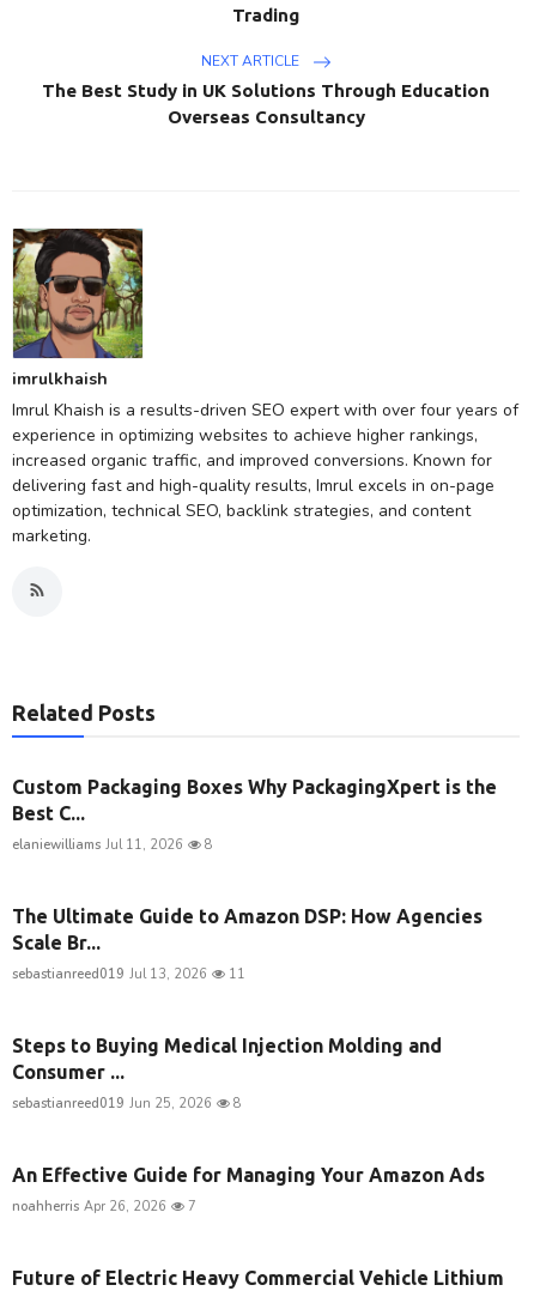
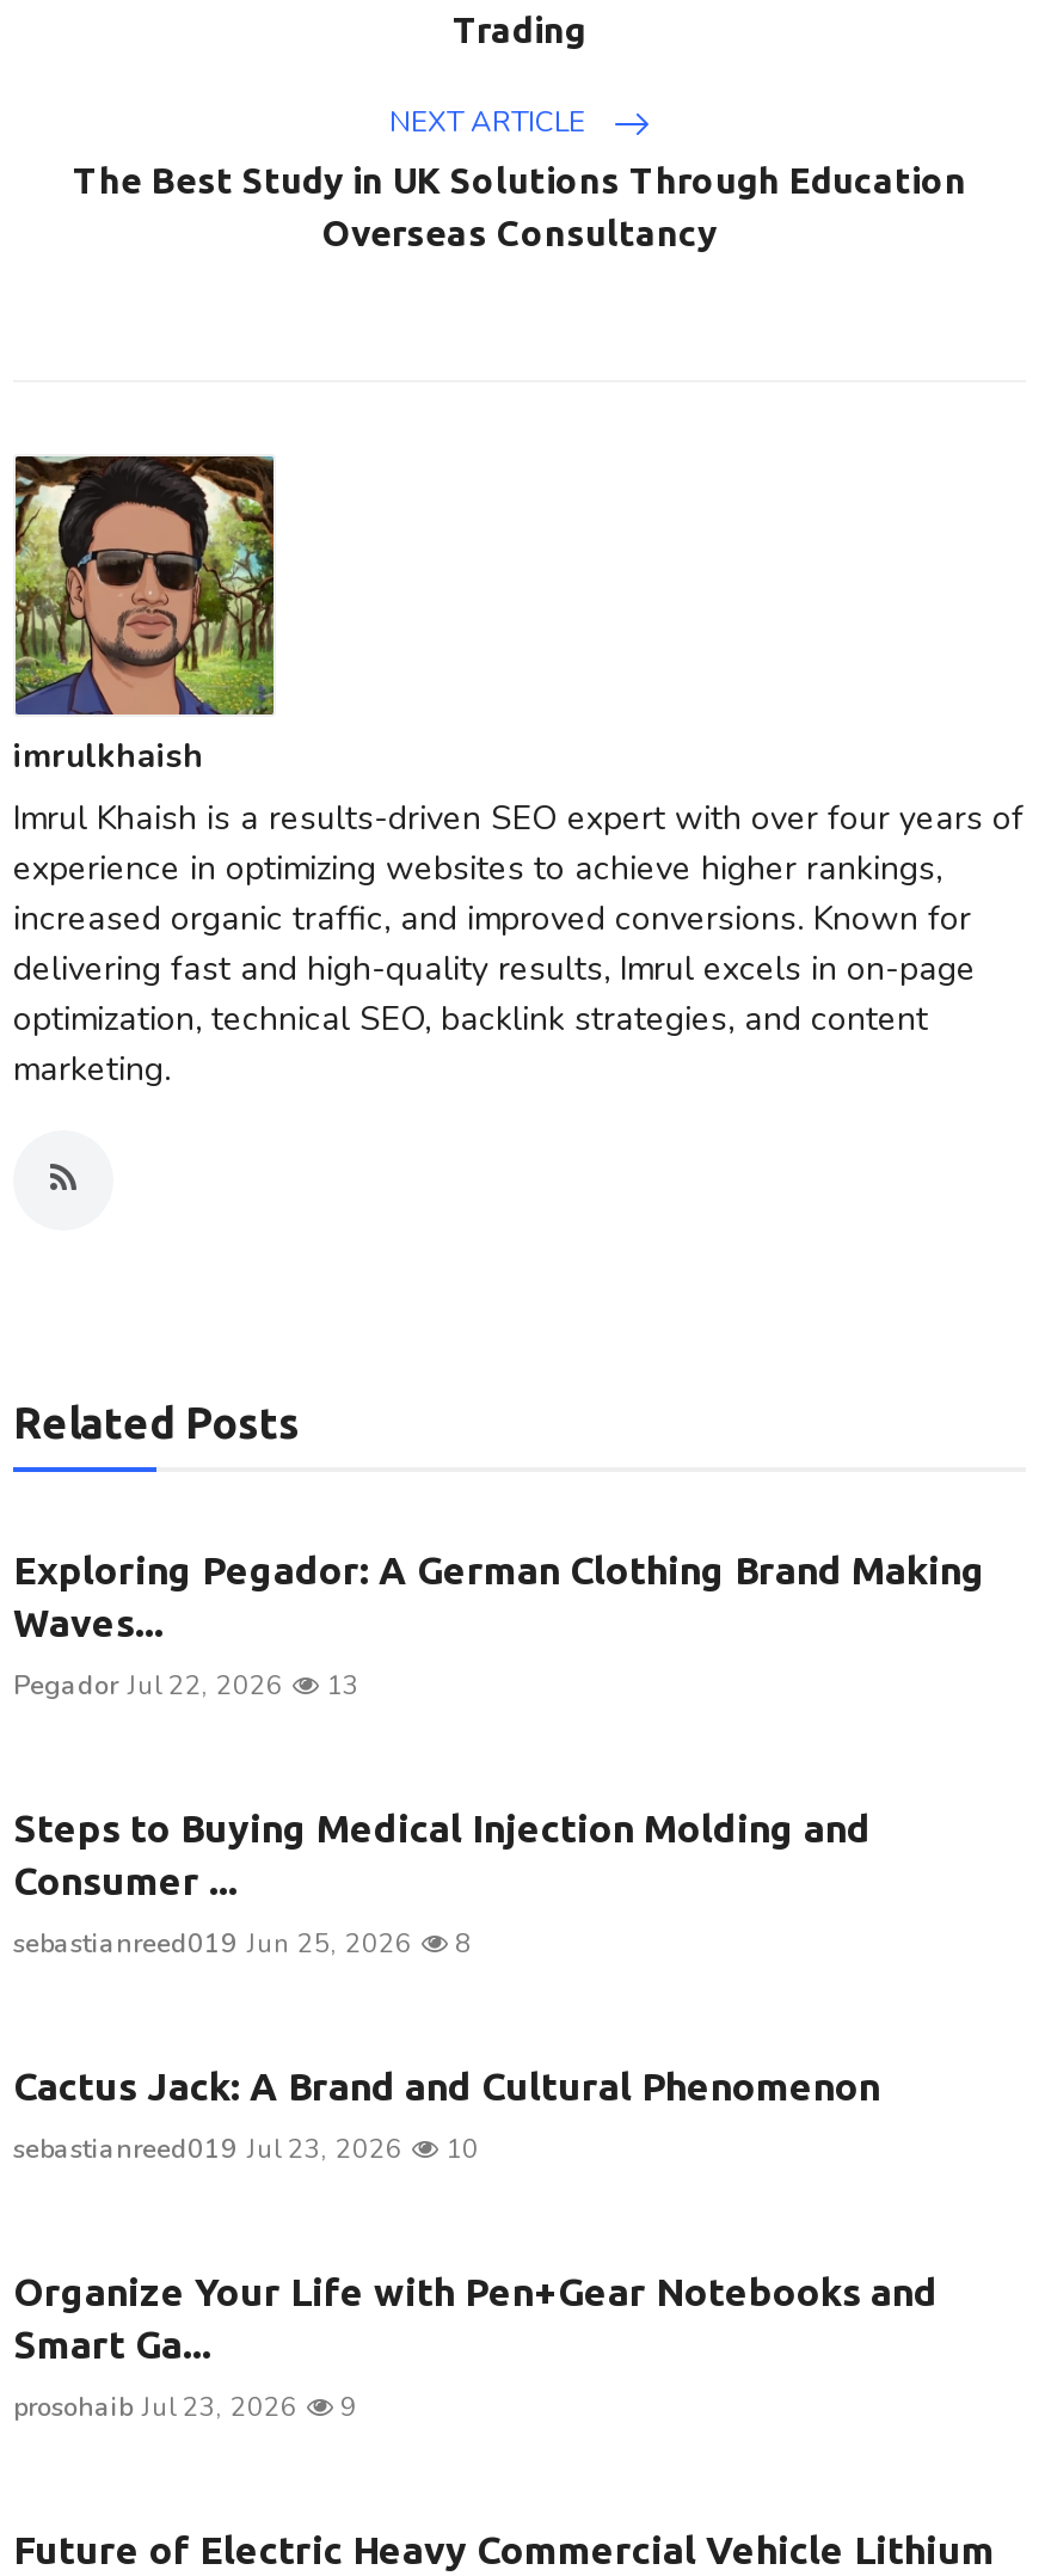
[12,776,497,983] Custom Packaging Boxes Why PackagingXpert is the | Best C... | elaniewilliams Jul 11, 2026 | 8 | The Ultimate Guide to Amazon DSP: How Agencies | Scale Br... | sebastianreed019 Jul 13, 2026 | 11 -> [13,1548,985,1703] Exploring Pegador: A German Clothing Brand Making | Waves... | Pegador Jul 22, 2026 | 13
moved [12,1034,442,1112] -> [13,1806,871,1961]: Steps to Buying Medical Injection Molding and | Consumer ... | sebastianreed019 Jun 25, 2026 | 8
[12,1164,485,1215] An Effective Guide for Managing Your Amazon Ads | noahherris Apr 26, 2026 | 7 -> [13,2064,938,2425] Cactus Jack: A Brand and Cultural Phenomenon | sebastianreed019 Jul 23, 2026 | 10 | Organize Your Life with Pen+Gear Notebooks and | Smart Ga... | prosohaib Jul 23, 2026 | 9

